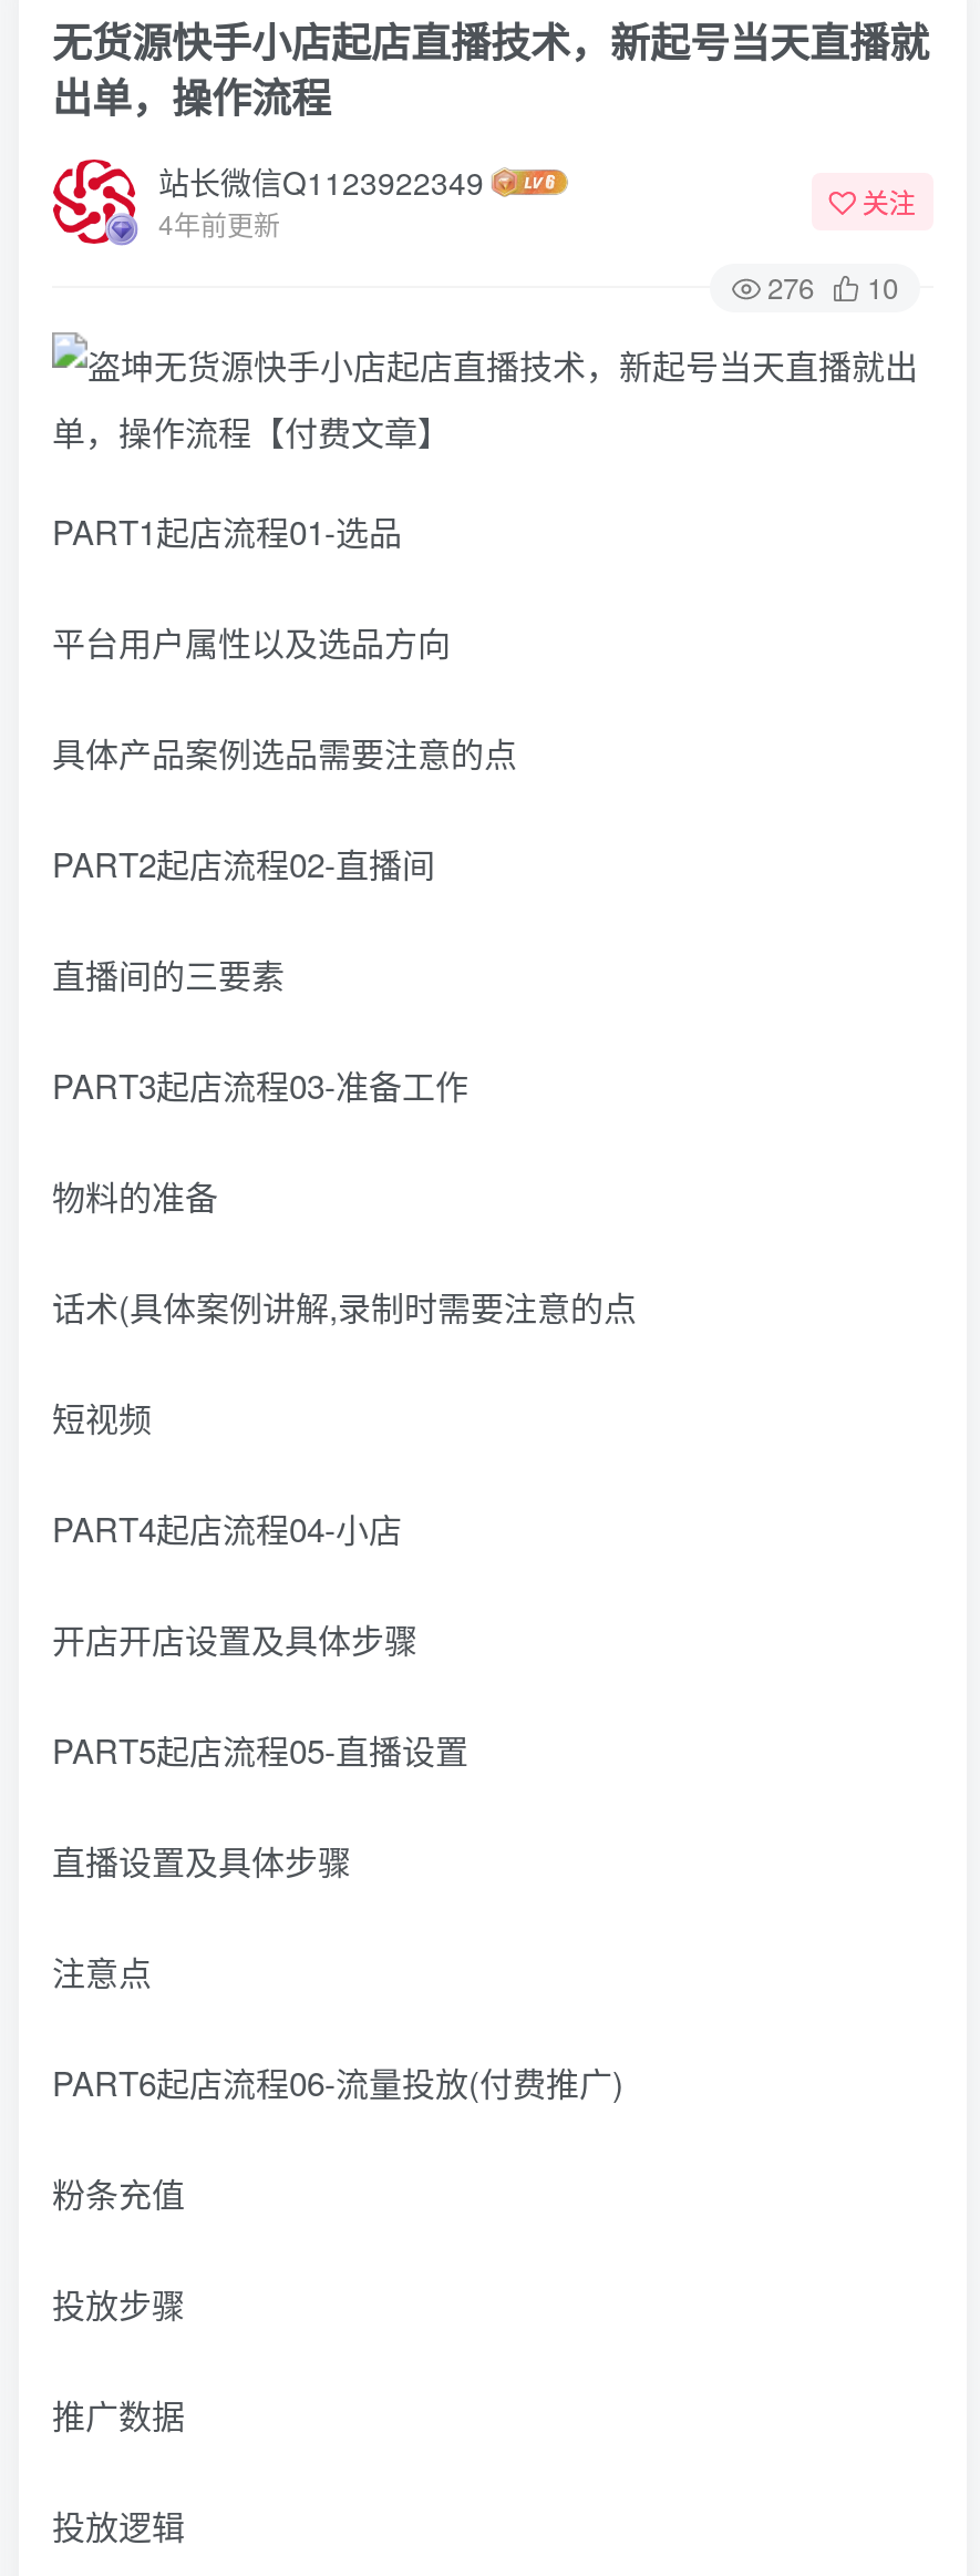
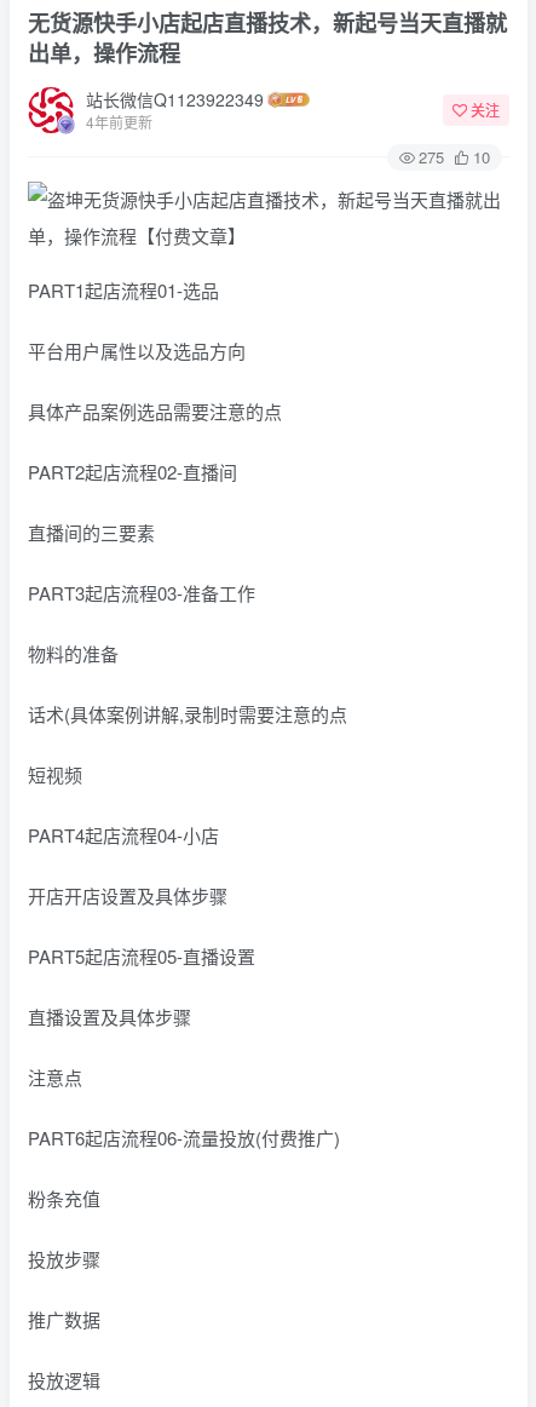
[767,265,898,307] 276 10 -> [419,145,490,168] 275 10

